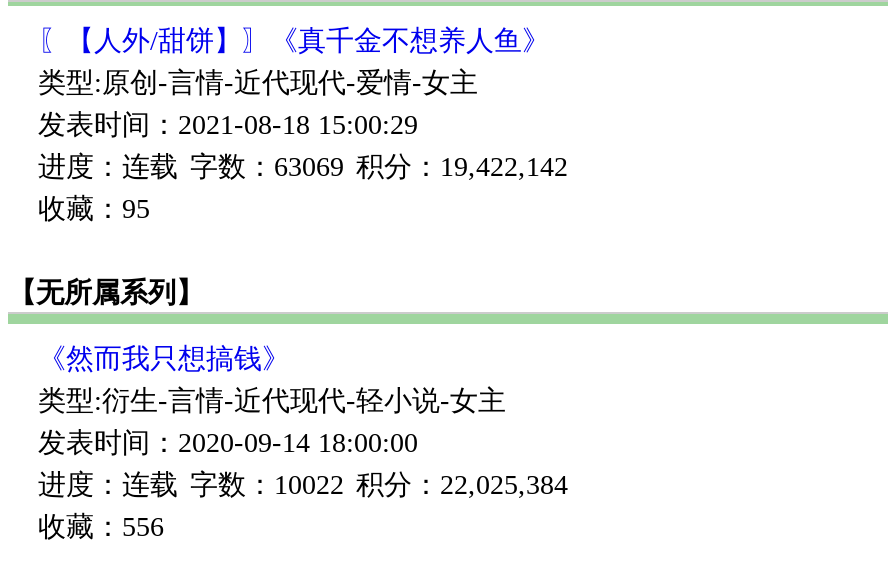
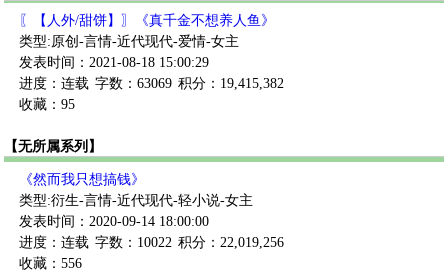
[38,152,568,182] 进度：连载 字数：63069 积分：19,422,142 -> [19,76,284,91] 进度：连载 字数：63069 积分：19,415,382
[38,470,568,500] 进度：连载 字数：10022 积分：22,025,384 -> [19,235,284,250] 进度：连载 字数：10022 积分：22,019,256

